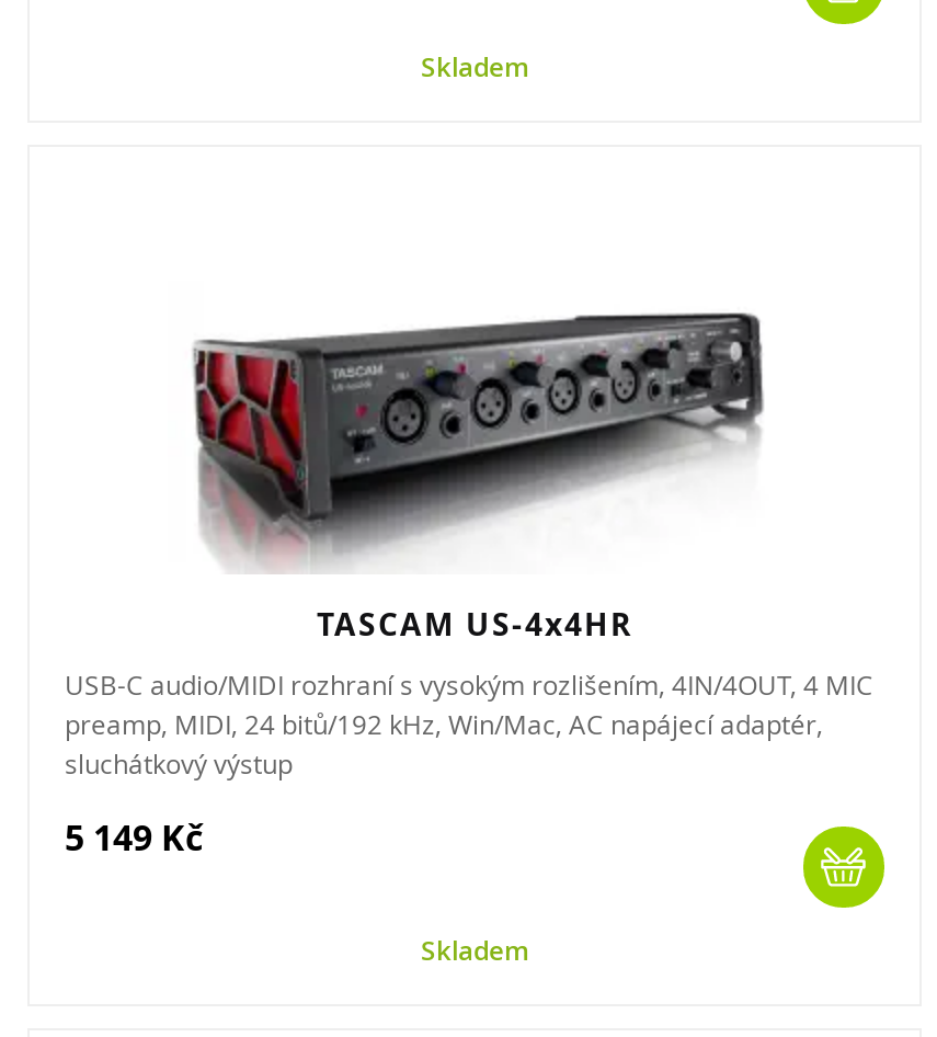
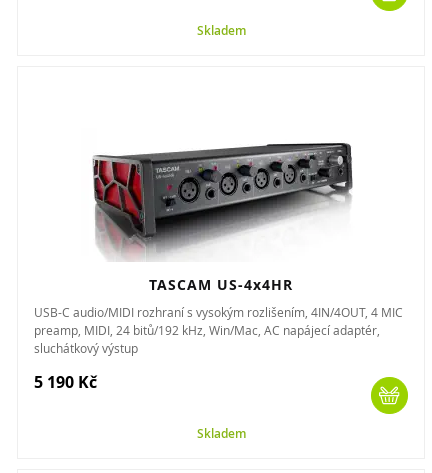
[65,812,203,861] 5 149 Kč -> [34,370,97,392] 5 190 Kč

